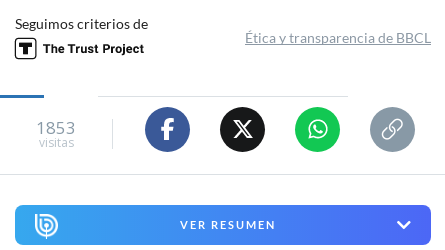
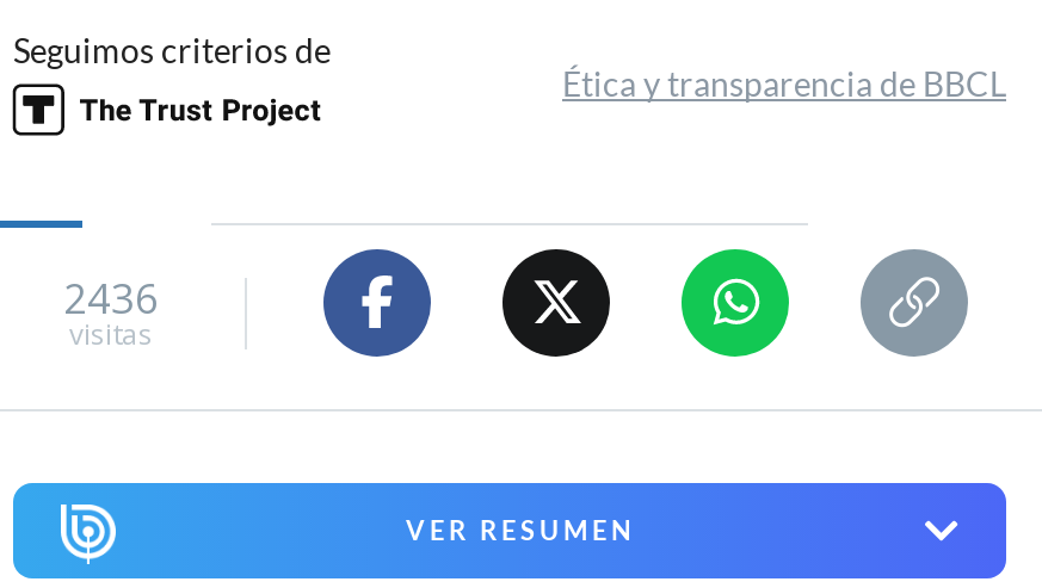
[36,116,76,139] 1853 -> [63,271,159,326] 2436

